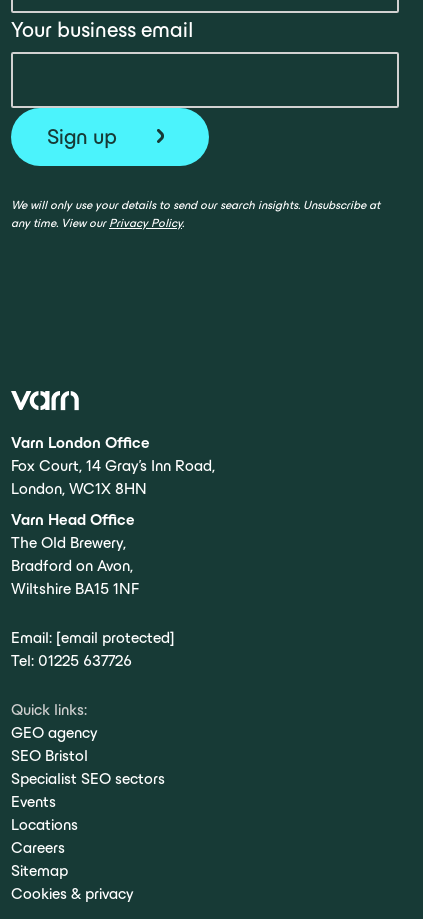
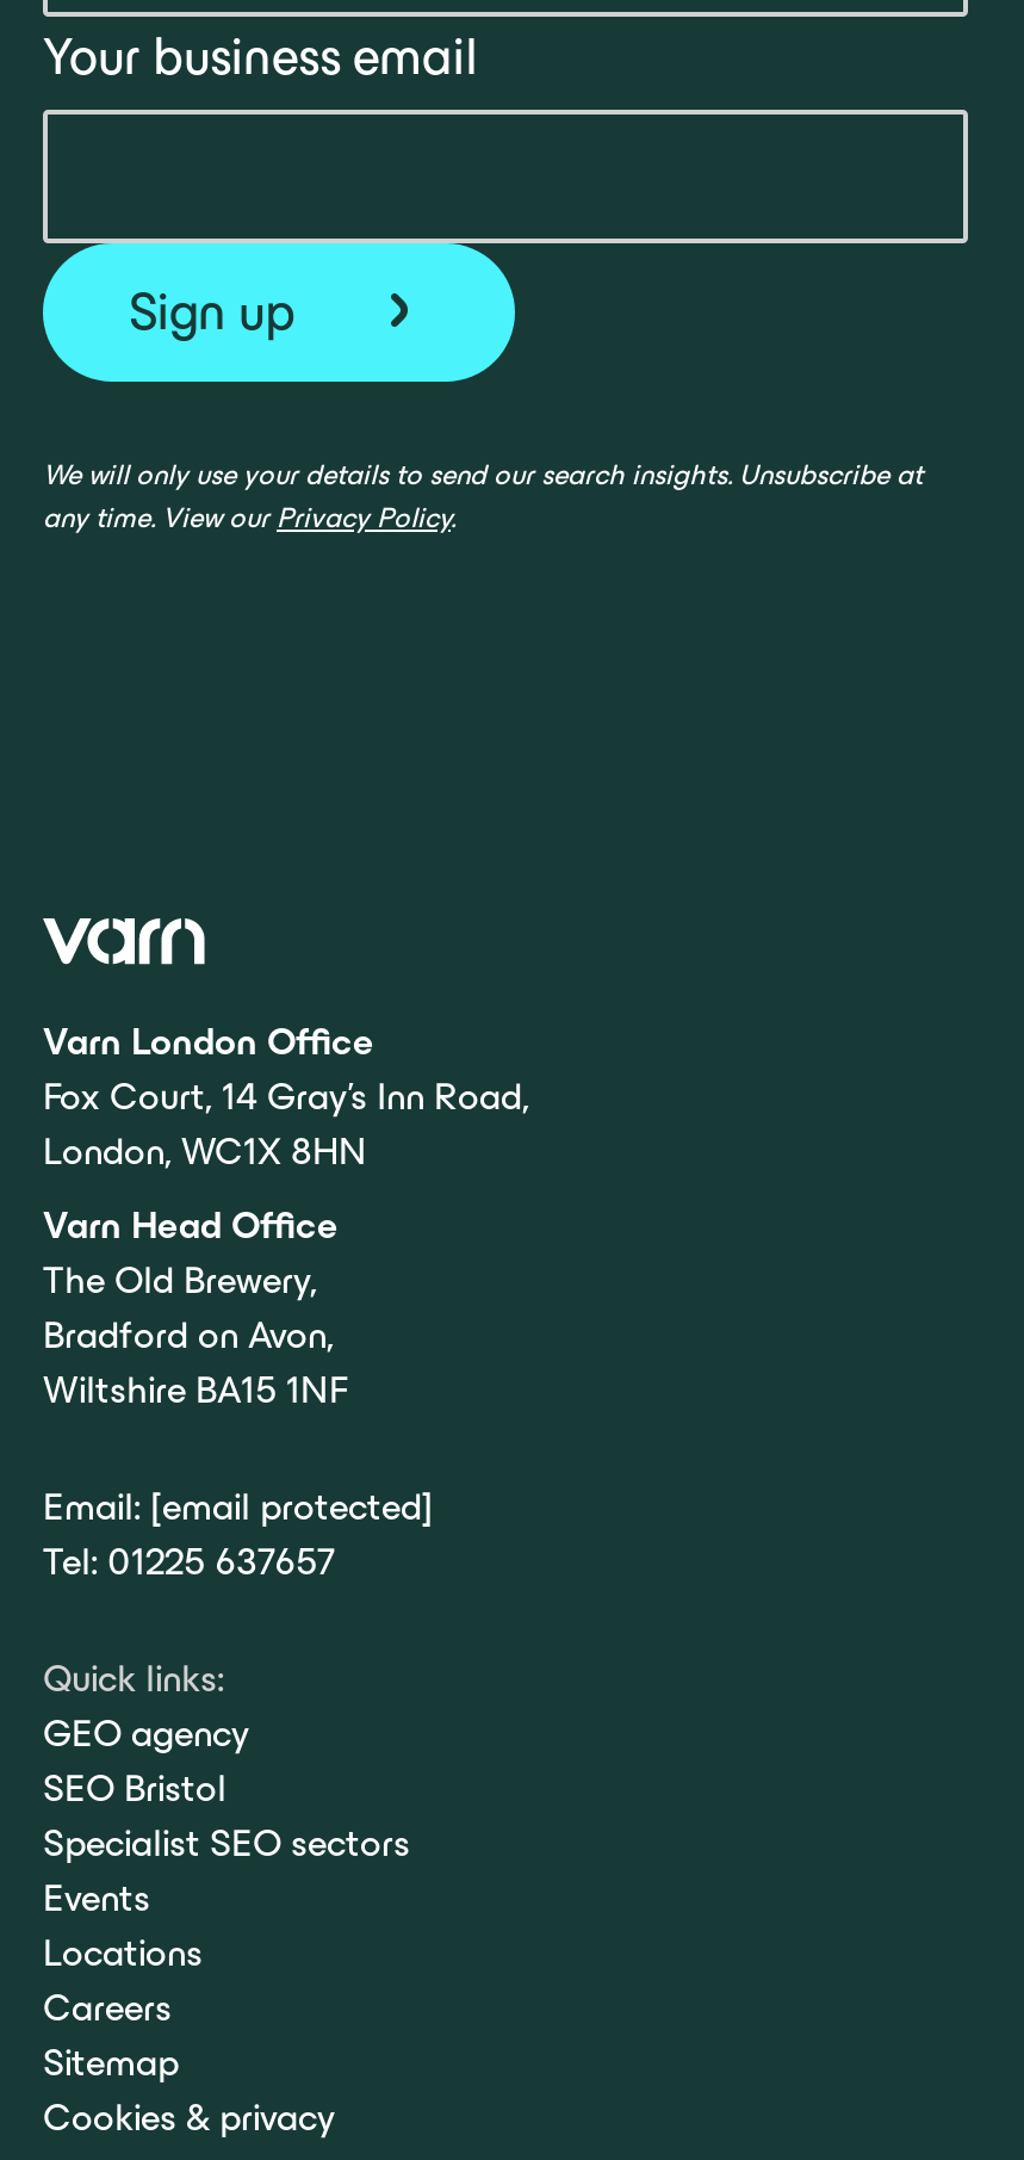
[11,652,132,669] Tel: 01225 637726 -> [43,1541,334,1582] Tel: 01225 637657

